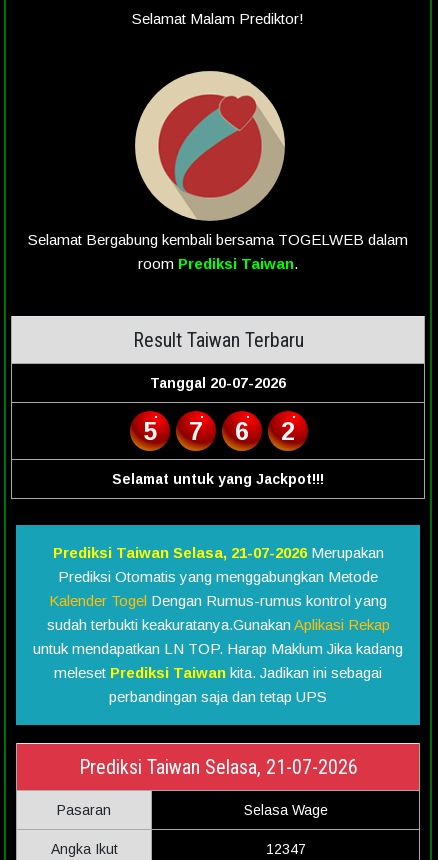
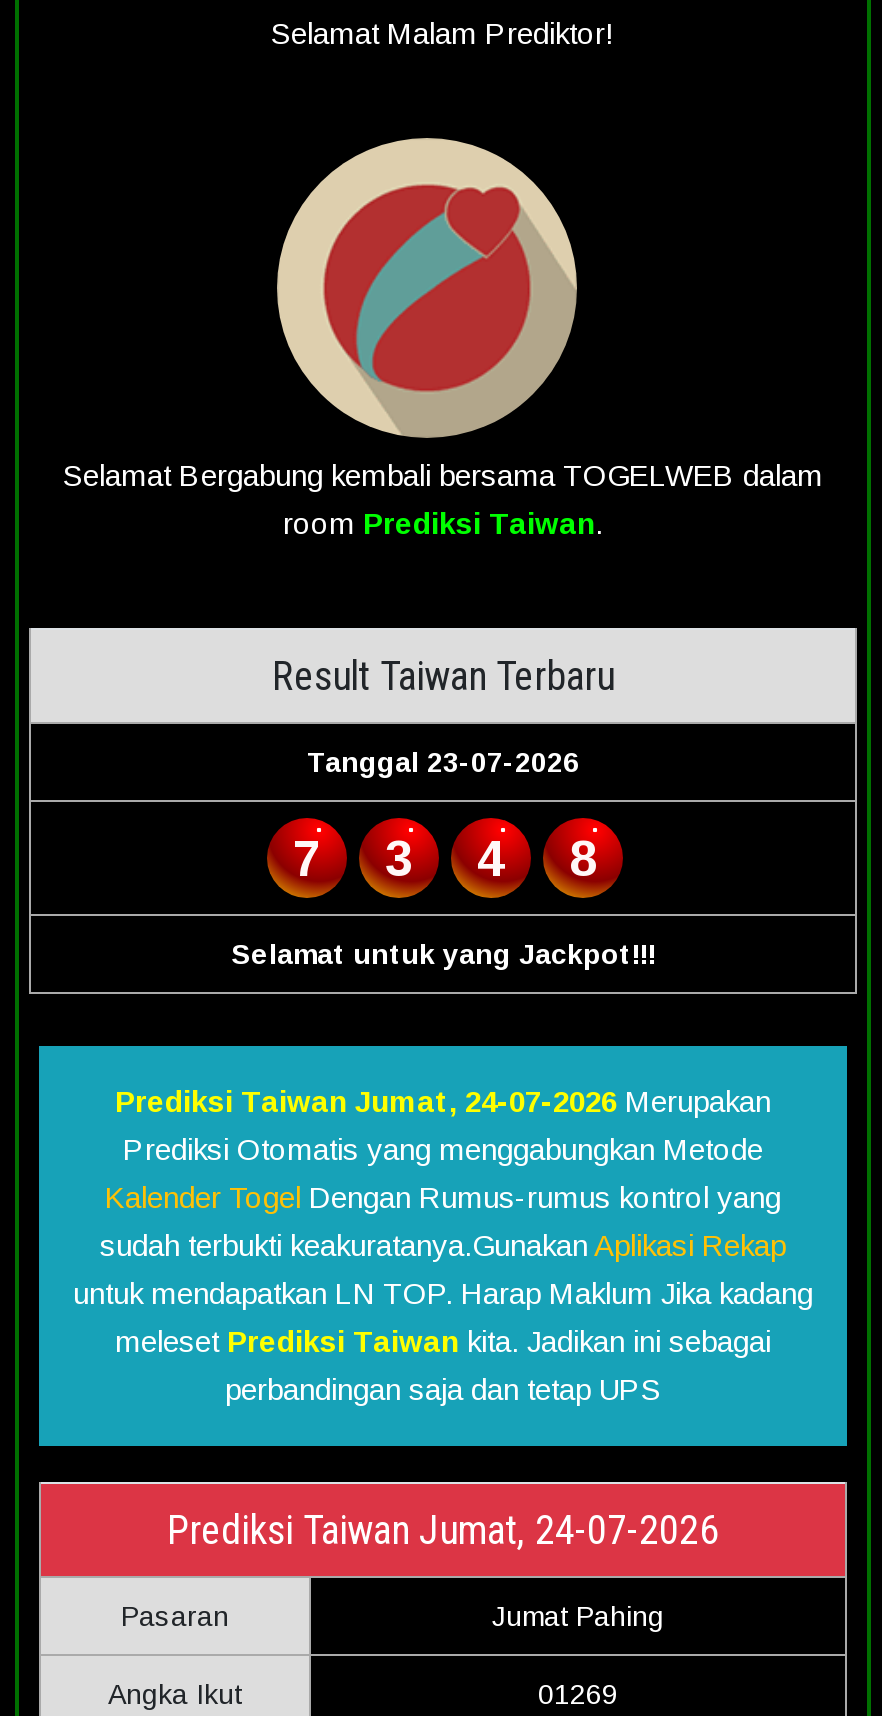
[143,375,286,445] Tanggal 20-07-2026 | 5 -> [307,746,579,778] Tanggal 23-07-2026
[235,417,295,445] 6 | 2 -> [385,830,597,886] 3 | 4 | 8
[52,544,383,561] Prediksi Taiwan Selasa, 21-07-2026 Merupakan -> [115,1084,771,1118] Prediksi Taiwan Jumat, 24-07-2026 Merupakan
[78,755,357,779] Prediksi Taiwan Selasa, 21-07-2026 -> [167,1506,719,1554] Prediksi Taiwan Jumat, 24-07-2026
[243,802,327,818] Selasa Wage -> [492,1600,664,1632] Jumat Pahing
[265,841,305,857] 12347 -> [538,1678,618,1710] 01269

